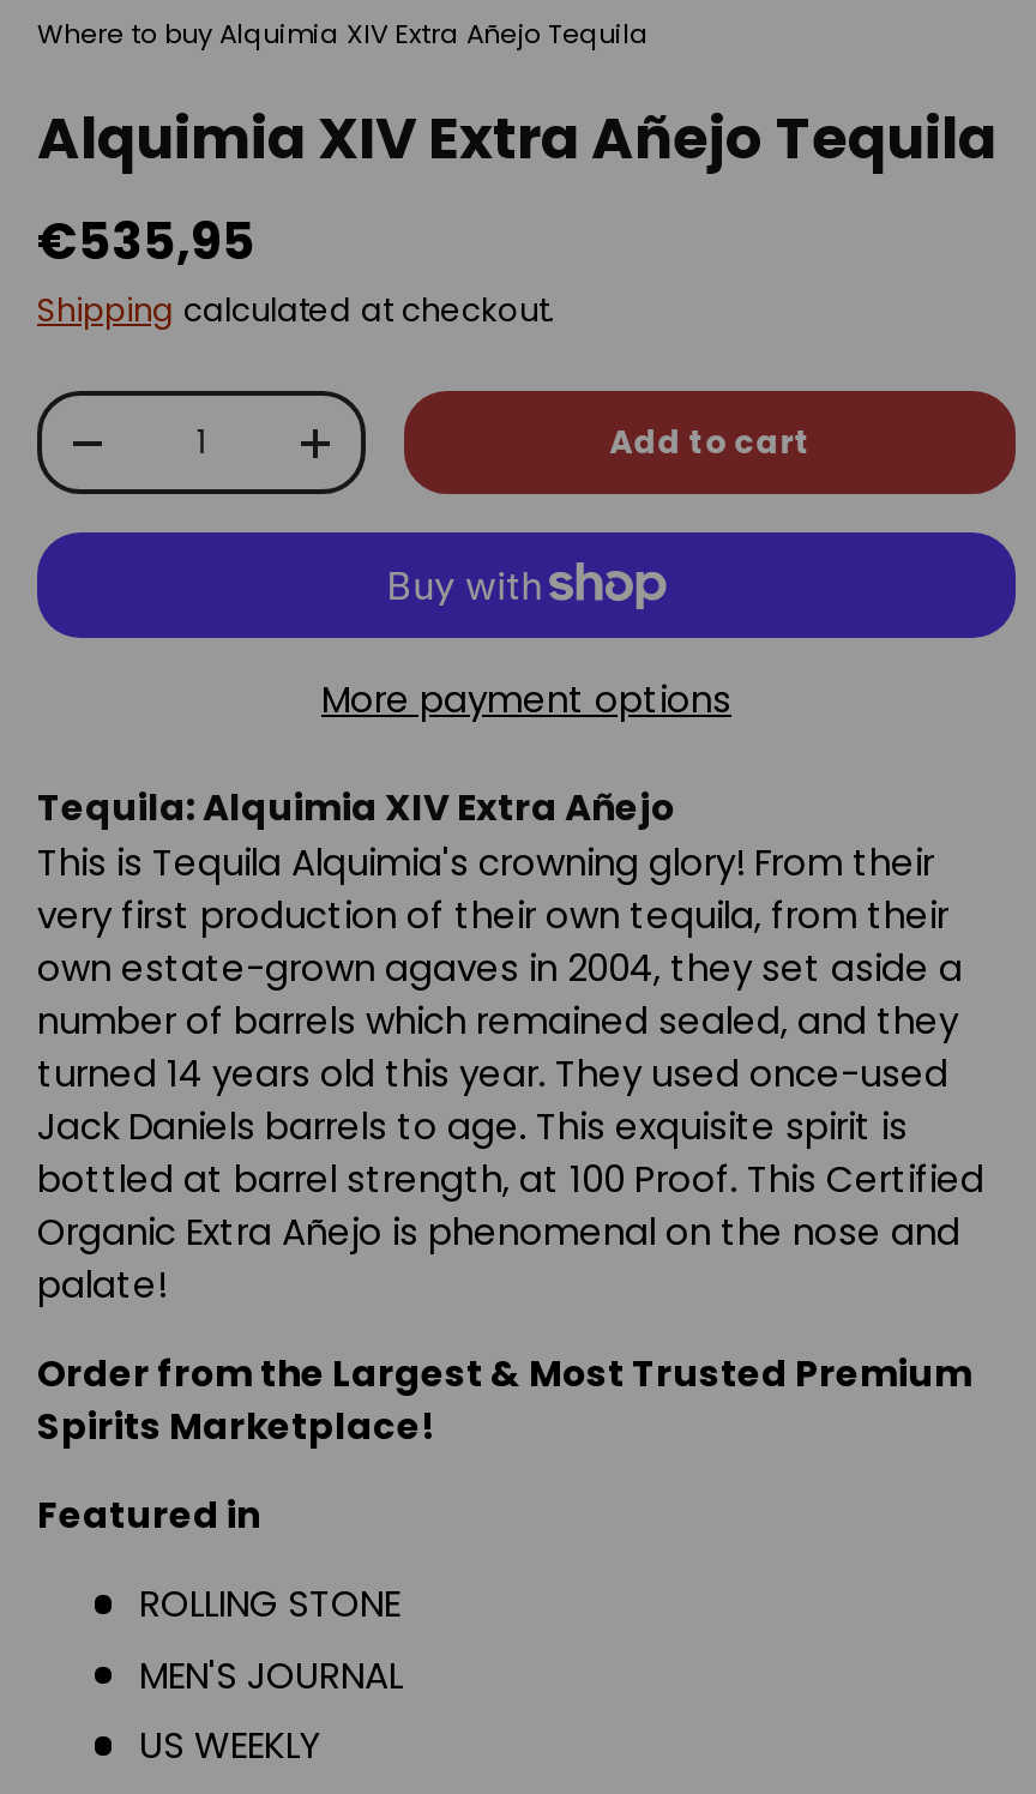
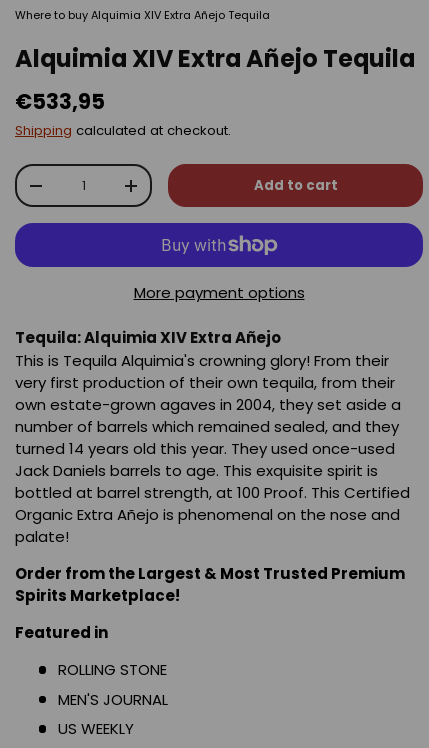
[37,206,255,276] €535,95 -> [15,87,105,116] €533,95

